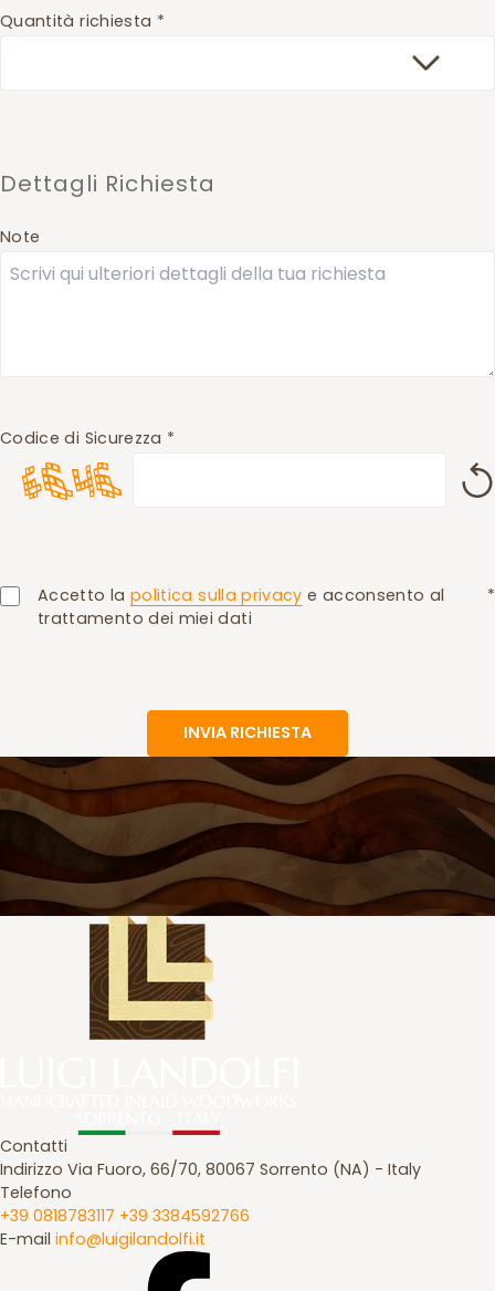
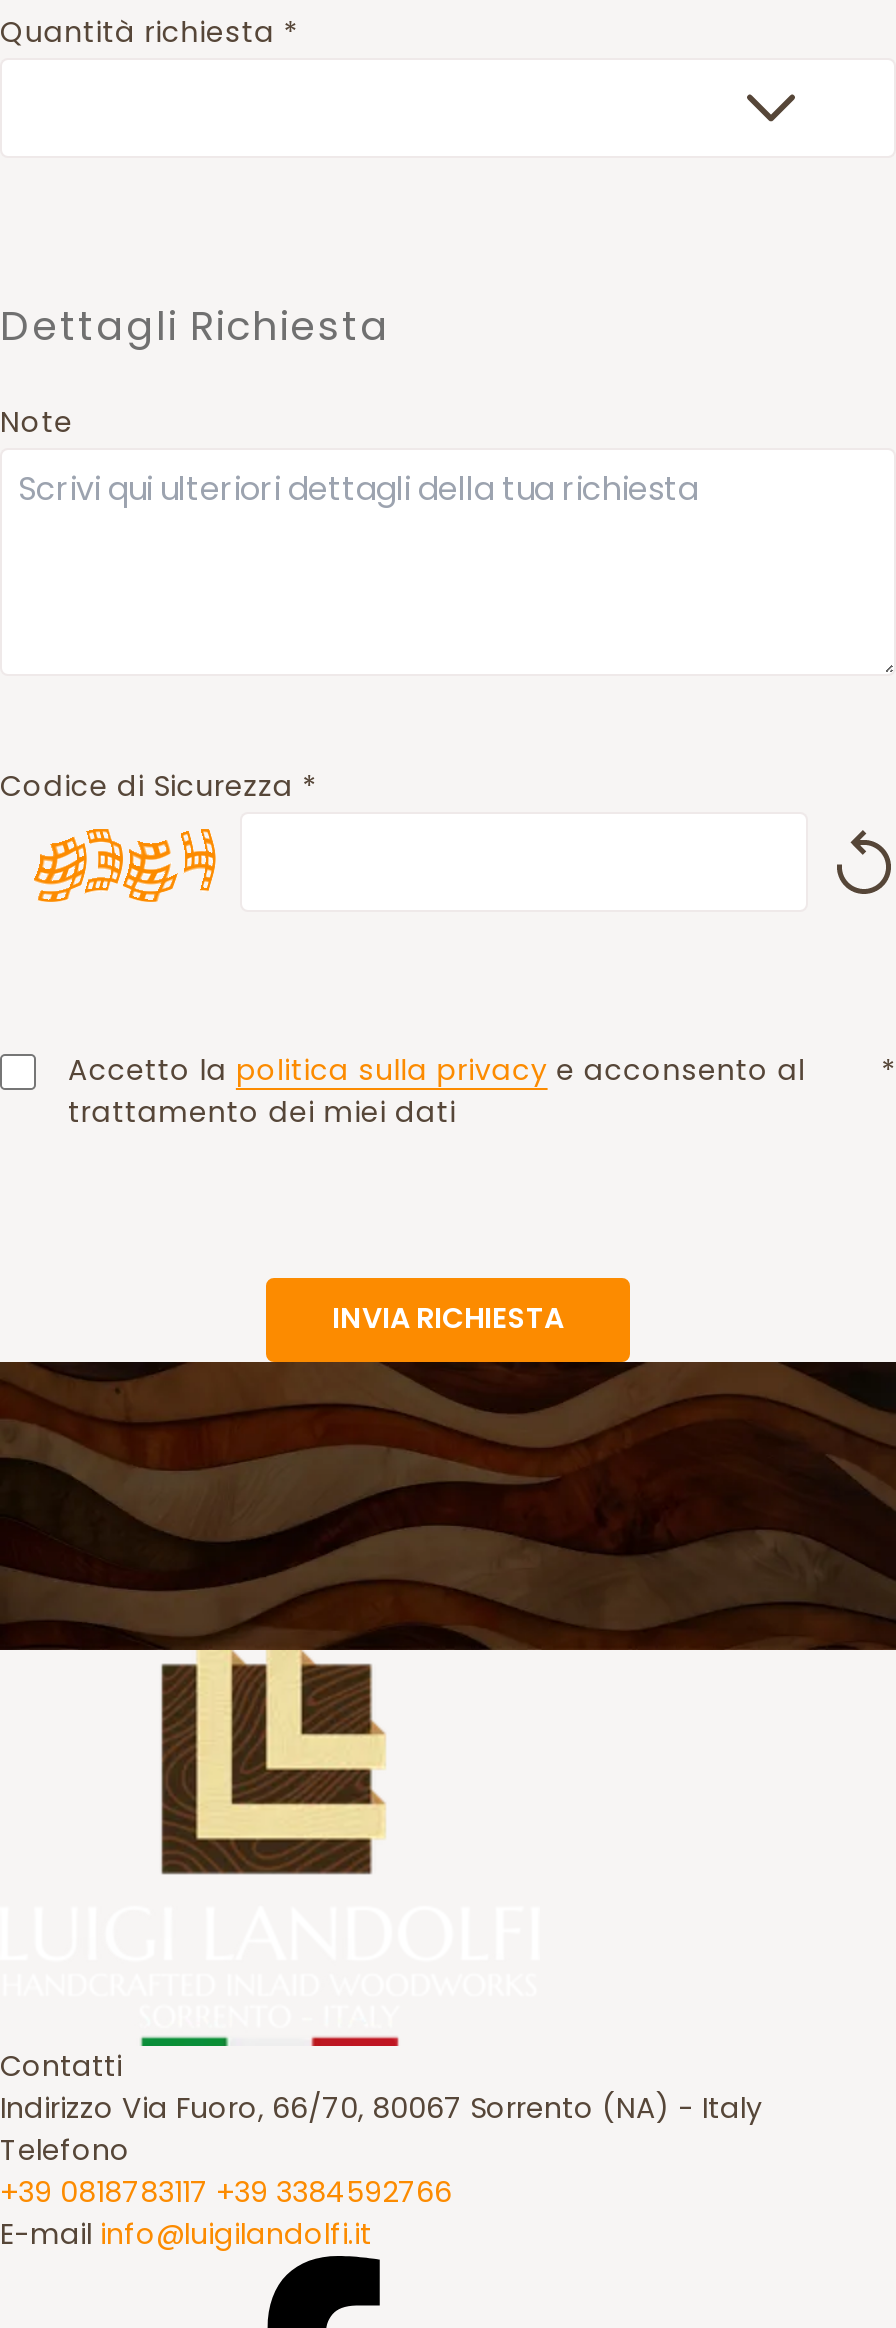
[19,461,123,502] [image] -> [32,826,220,904] [image]

